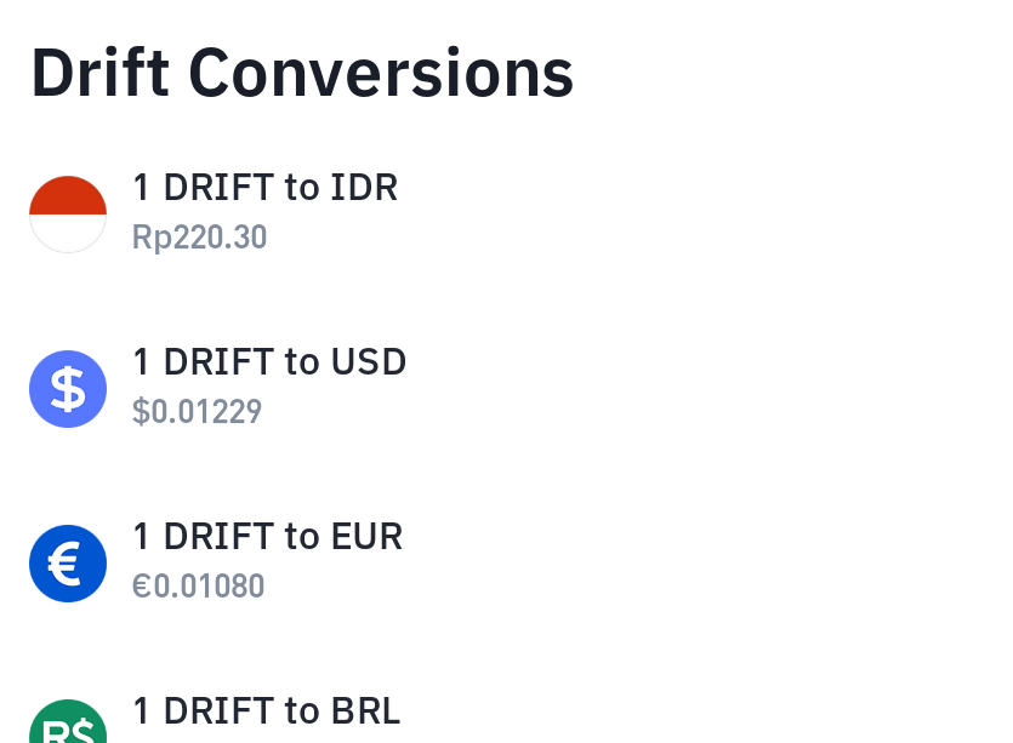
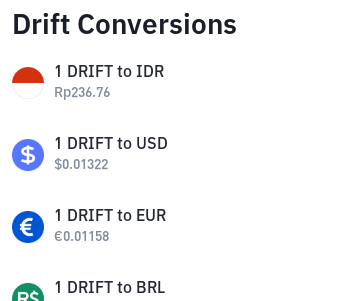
[131,222,267,256] Rp220.30 -> [54,86,110,100] Rp236.76
[131,396,262,430] $0.01229 -> [54,158,108,172] $0.01322
[131,571,264,605] €0.01080 -> [54,230,109,244] €0.01158

